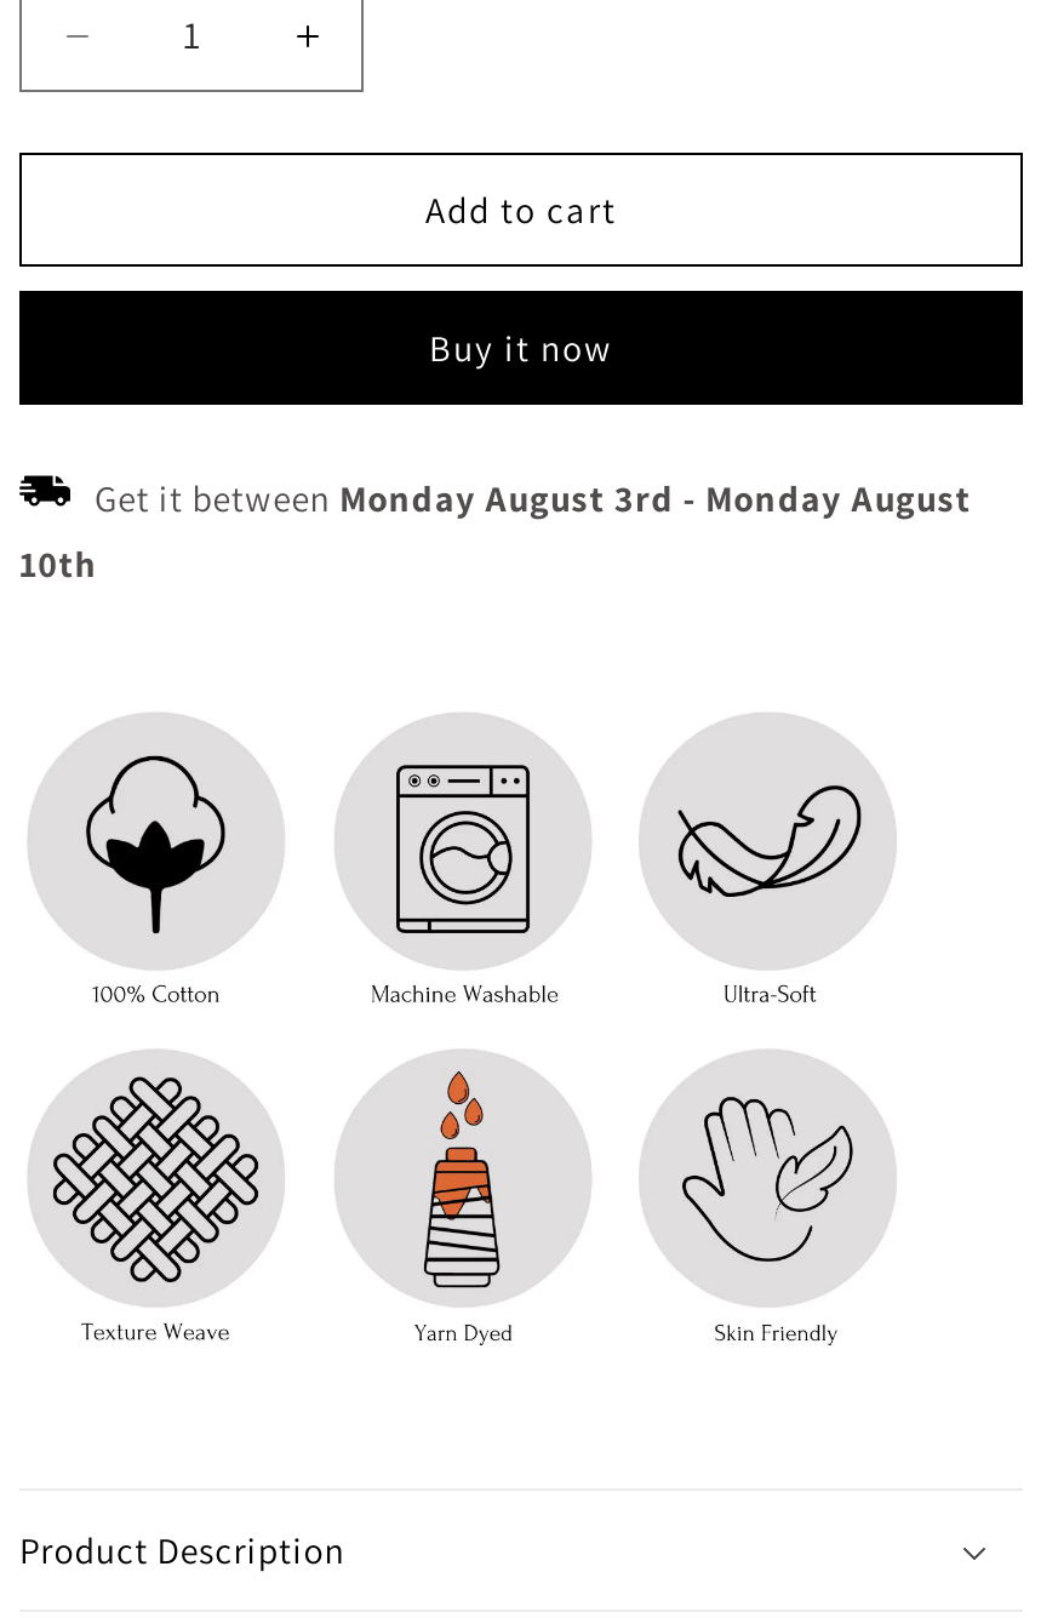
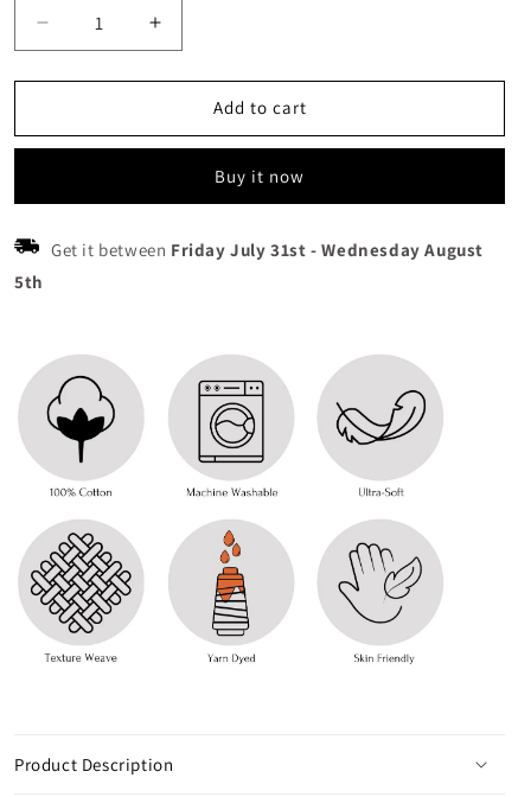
[19,475,971,587] Get it between Monday August 3rd - Monday August | 10th -> [14,238,484,292] Get it between Friday July 31st - Wednesday August | 5th

